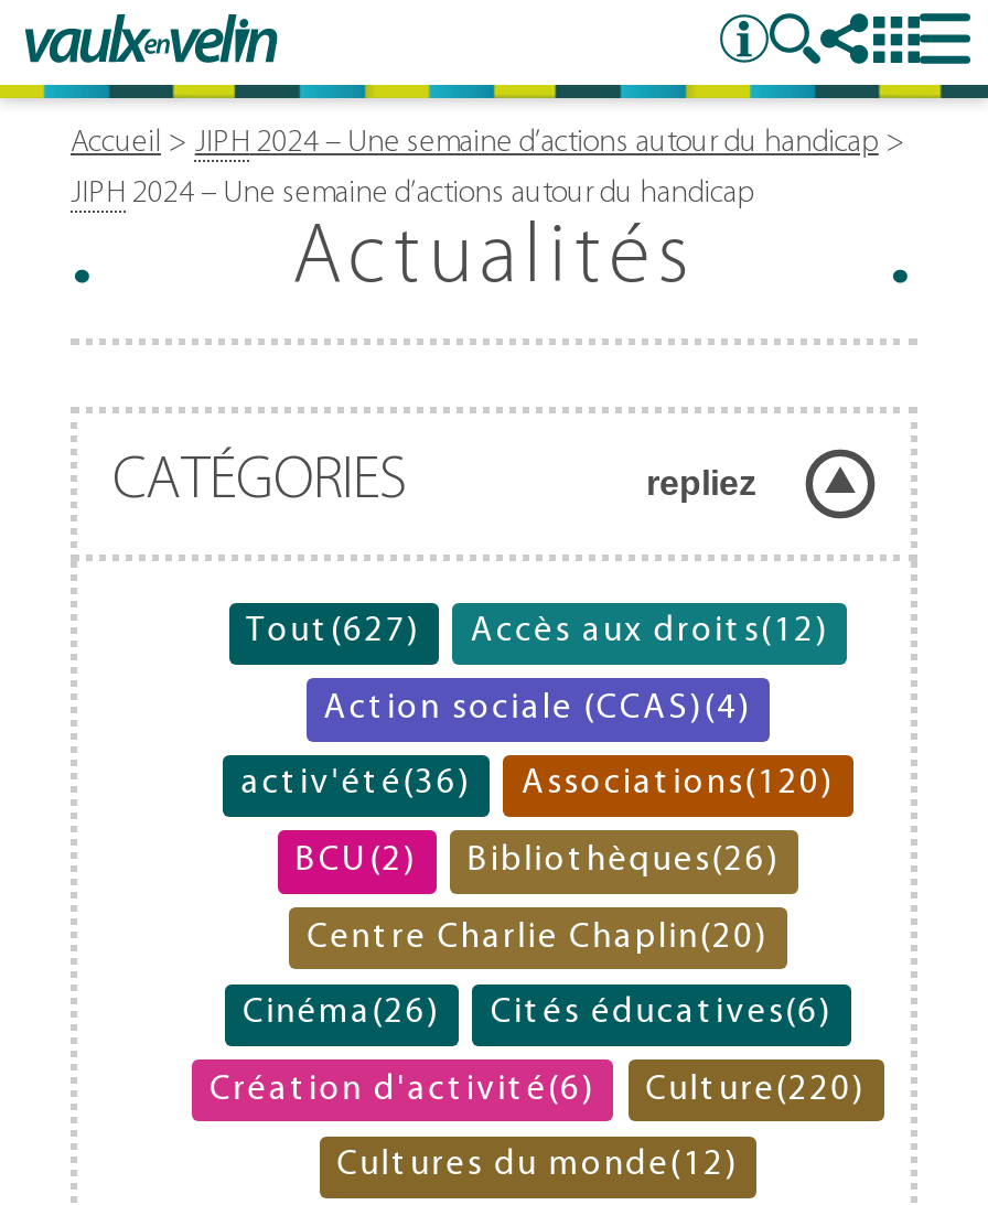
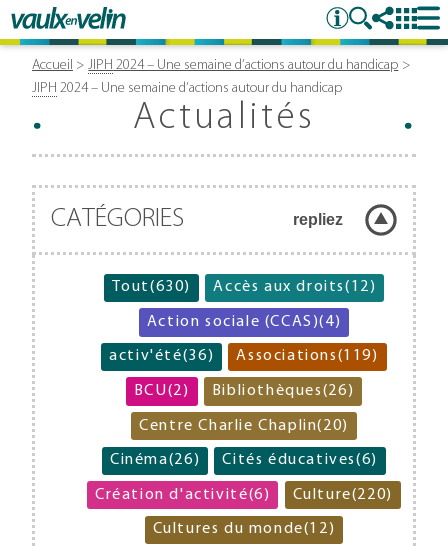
[246,615,830,650] Tout (627) Accès aux droits(12) -> [112,279,376,295] Tout (630) Accès aux droits(12)
[522,767,835,803] Associations(120) -> [236,348,379,364] Associations(119)

